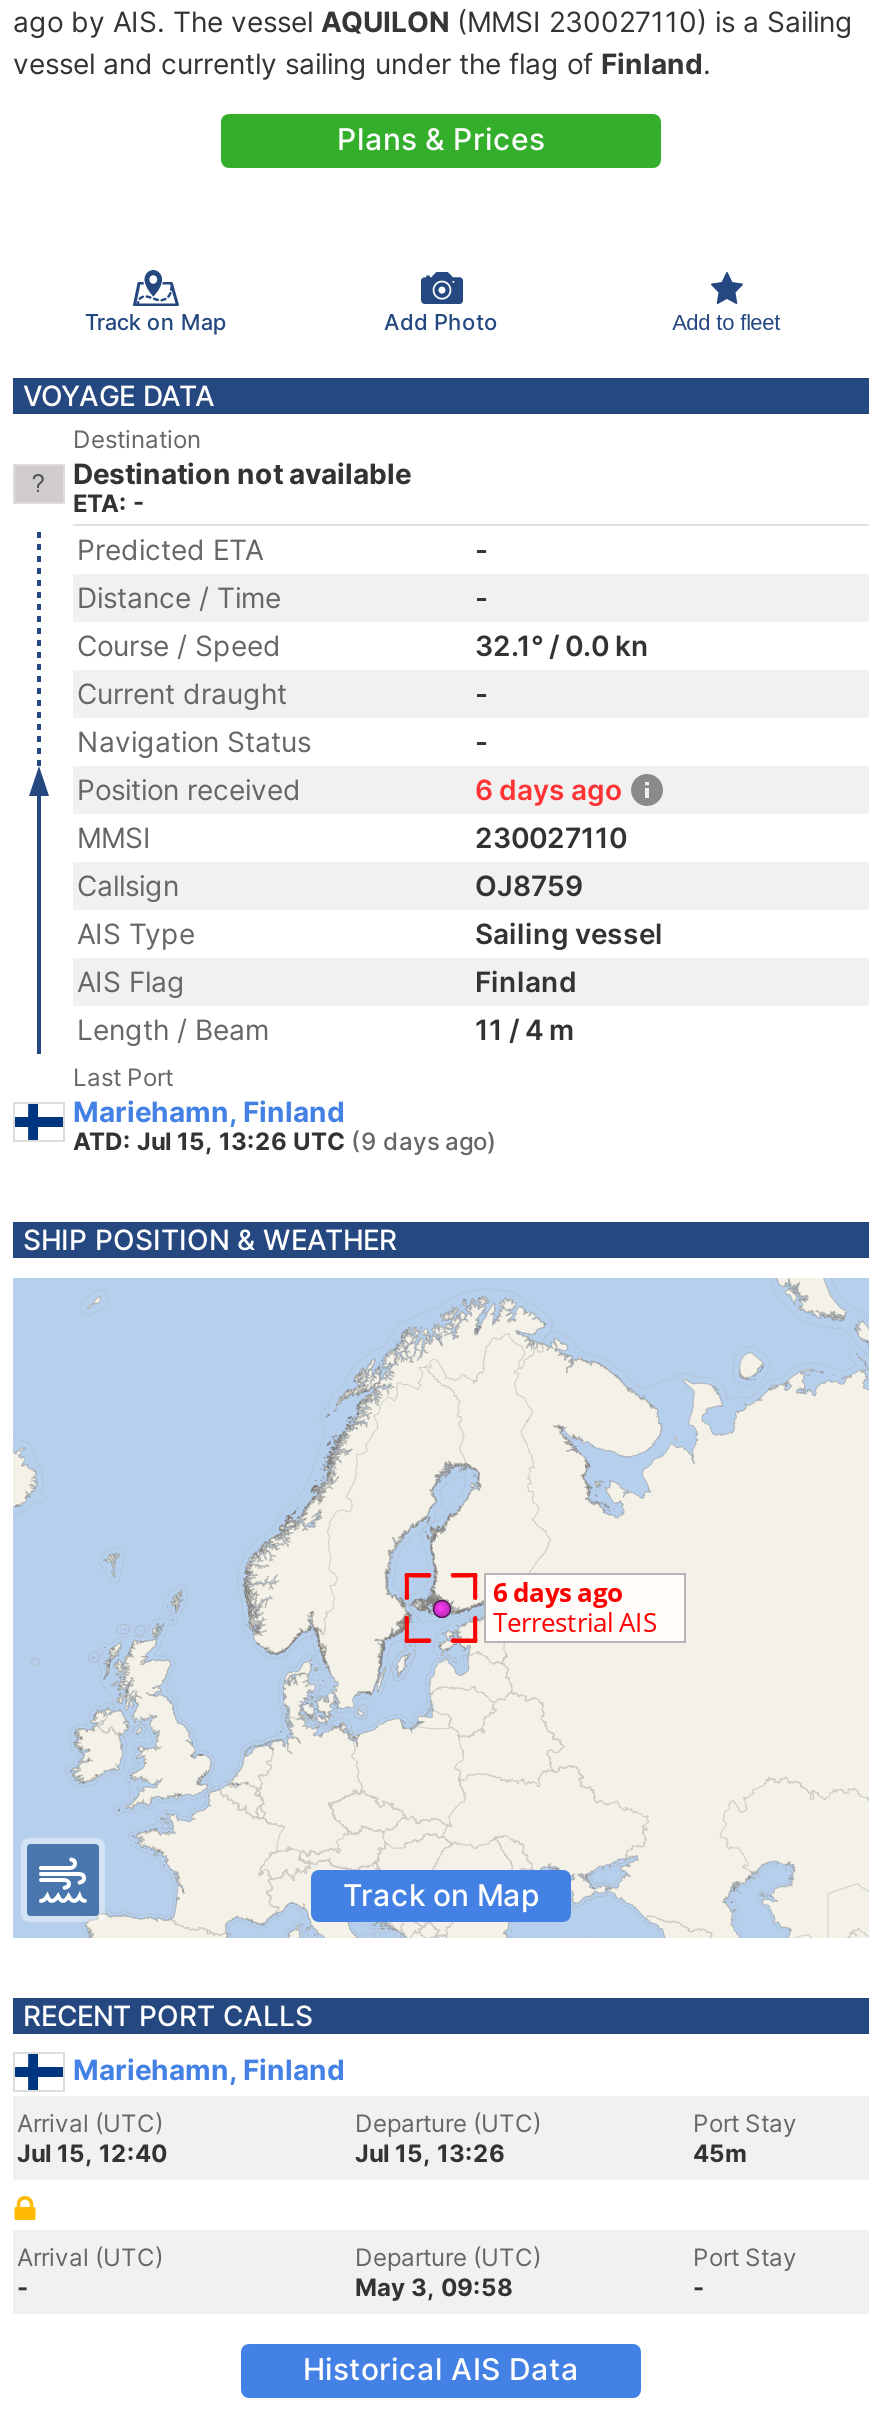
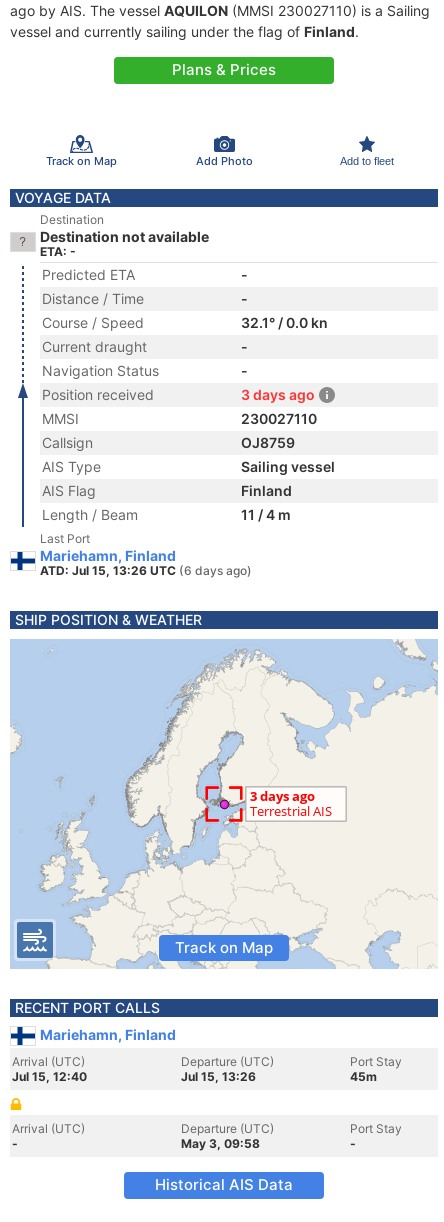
[475,772,623,806] 6 days ago -> [241,386,315,403] 3 days ago
[73,1126,497,1156] ATD: Jul 15, 13:26 UTC (9 days ago) -> [40,563,252,578] ATD: Jul 15, 13:26 UTC (6 days ago)

